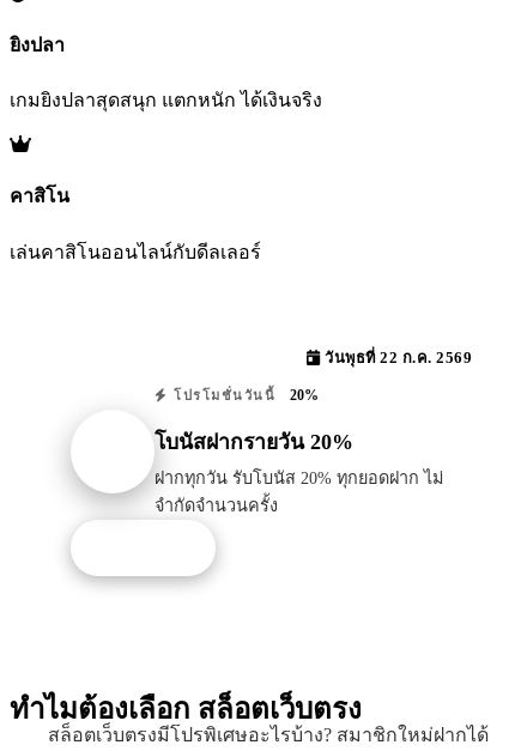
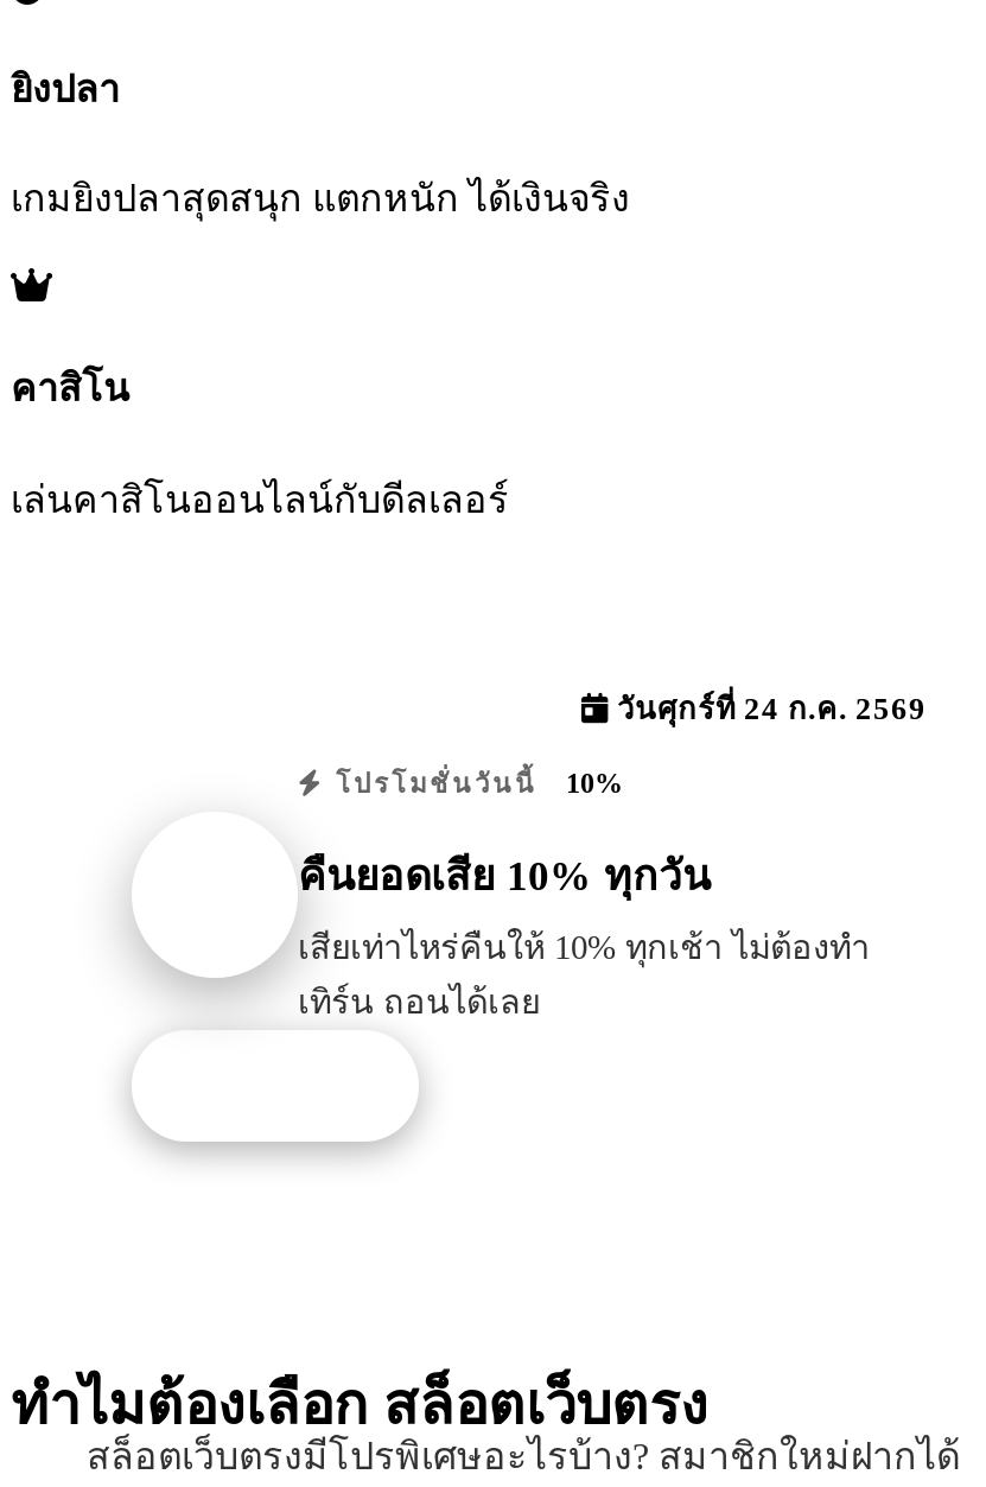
[320,349,472,366] วันพุธที่ 22 ก.ค. 2569 -> [609,692,927,725] วันศุกร์ที่ 24 ก.ค. 2569
[168,386,319,403] โปรโมชั่นวันนี้ 20% -> [325,766,623,799] โปรโมชั่นวันนี้ 10%
[155,430,353,454] โบนัสฝากรายวัน 20% -> [298,853,711,900] คืนยอดเสีย 10% ทุกวัน
[155,469,443,515] ฝากทุกวัน รับโบนัส 20% ทุกยอดฝาก ไม่ | จำกัดจำนวนครั้ง -> [298,929,870,1021] เสียเท่าไหร่คืนให้ 10% ทุกเช้า ไม่ต้องทำ | เทิร์น ถอนได้เลย

